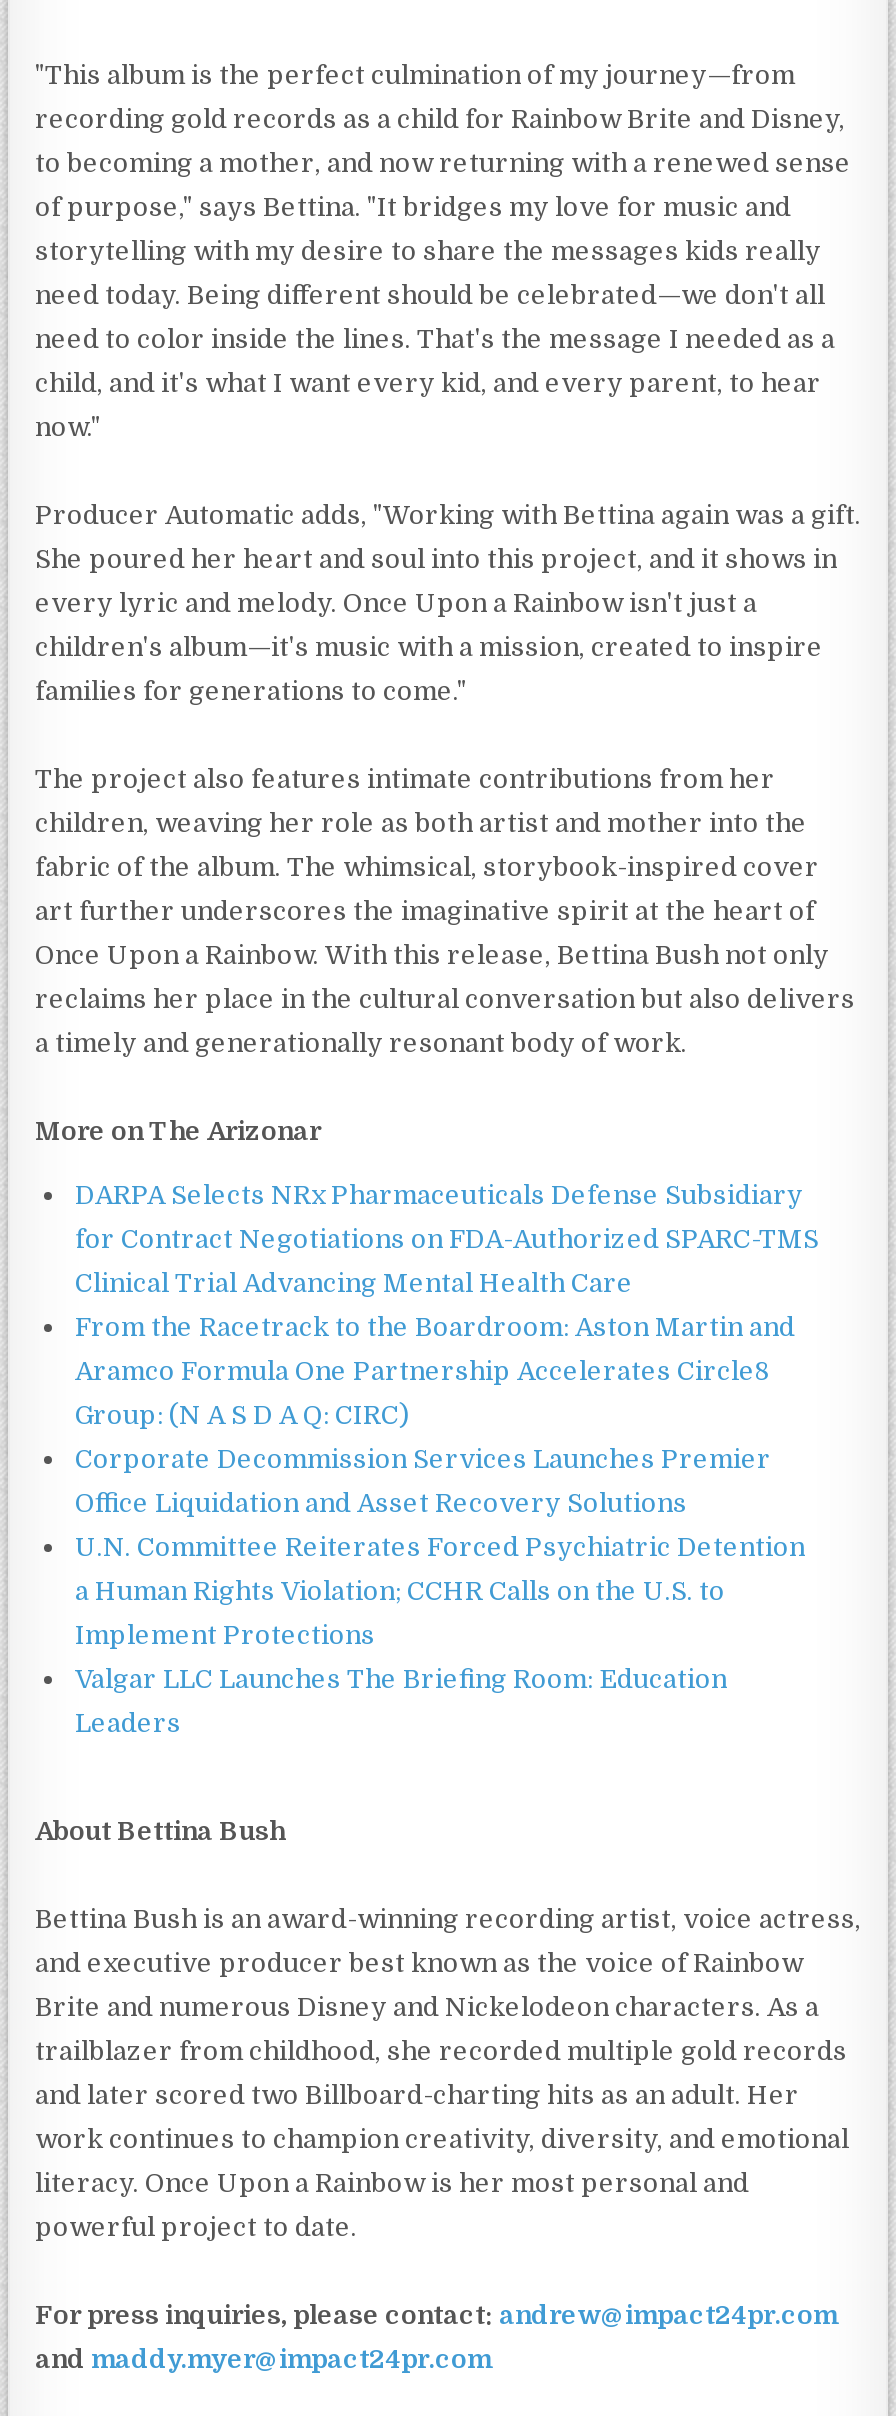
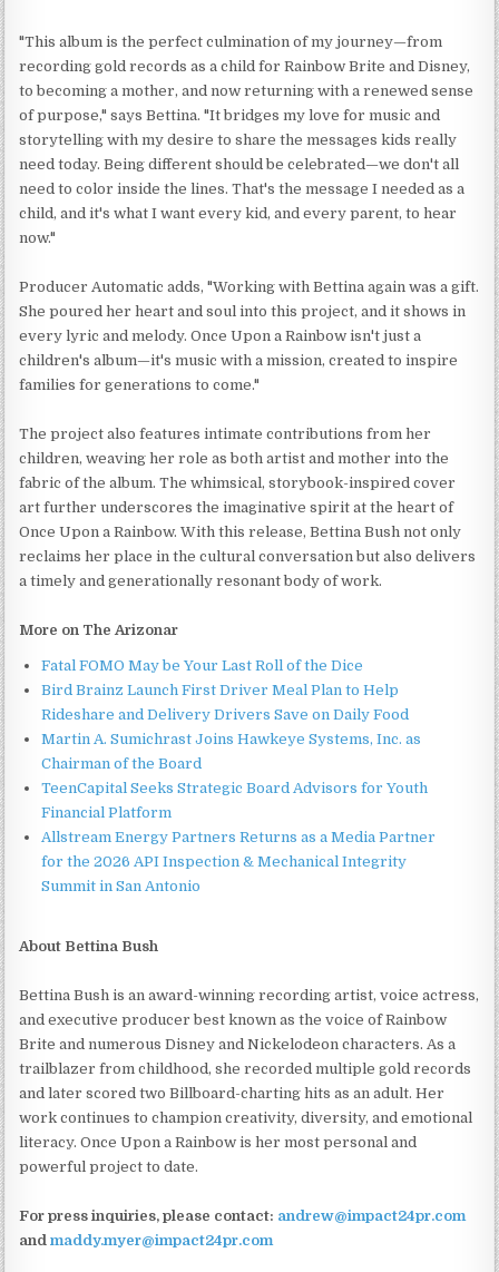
[75,1180,819,1738] DARPA Selects NRx Pharmaceuticals Defense Subsidiary | for Contract Negotiations on FDA-Authorized SPARC-TMS | Clinical Trial Advancing Mental Health Care | From the Racetrack to the Boardroom: Aston Martin and | Aramco Formula One Partnership Accelerates Circle8 | Group: (N A S D A Q: CIRC) | Corporate Decommission Services Launches Premier | Office Liquidation and Asset Recovery Solutions | U.N. Committee Reiterates Forced Psychiatric Detention | a Human Rights Violation; CCHR Calls on the U.S. to | Implement Protections | Valgar LLC Launches The Briefing Room: Education | Leaders -> [42,657,436,894] Fatal FOMO May be Your Last Roll of the Dice | Bird Brainz Launch First Driver Meal Plan to Help | Rideshare and Delivery Drivers Save on Daily Food | Martin A. Sumichrast Joins Hawkeye Systems, Inc. as | Chairman of the Board | TeenCapital Seeks Strategic Board Advisors for Youth | Financial Platform | Allstream Energy Partners Returns as a Media Partner | for the 2026 API Inspection & Mechanical Integrity | Summit in San Antonio

